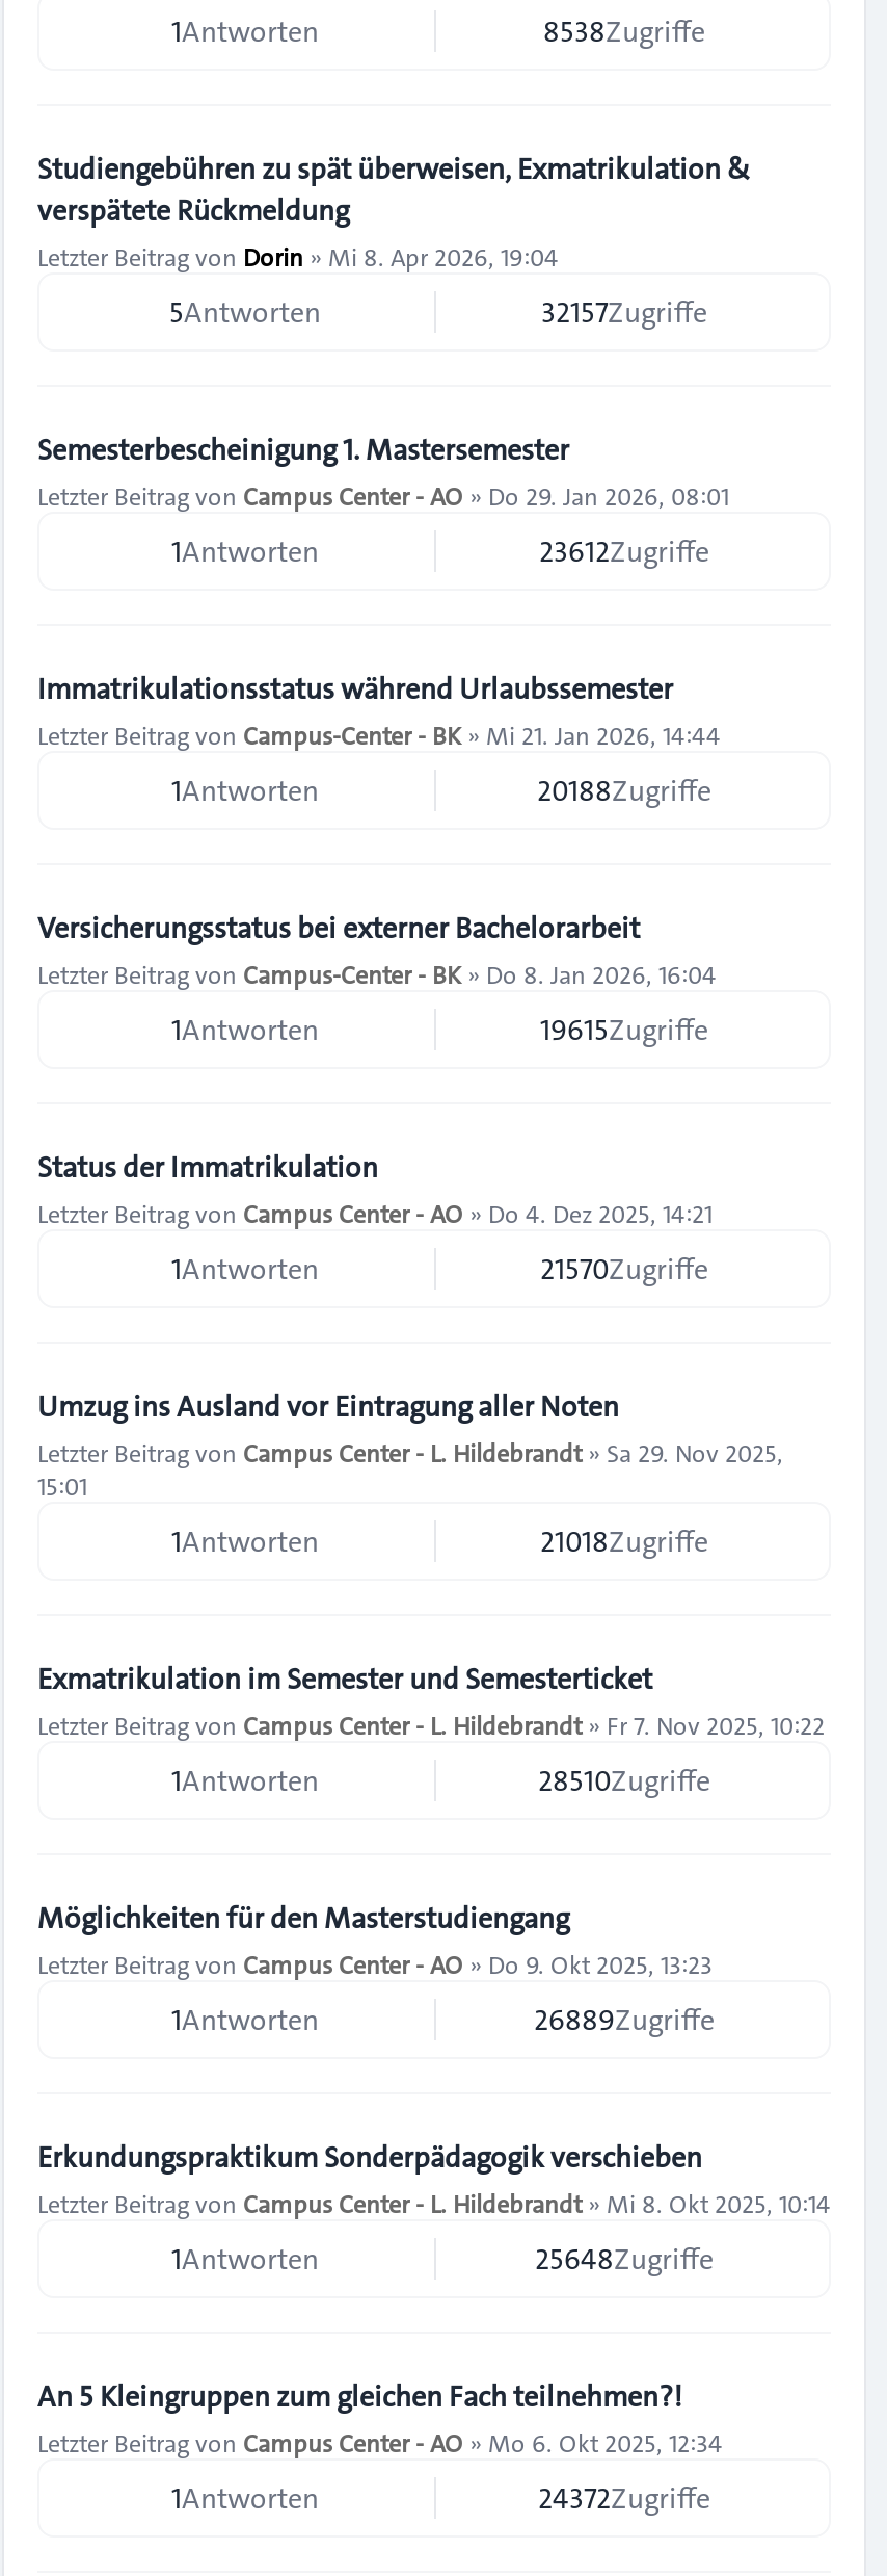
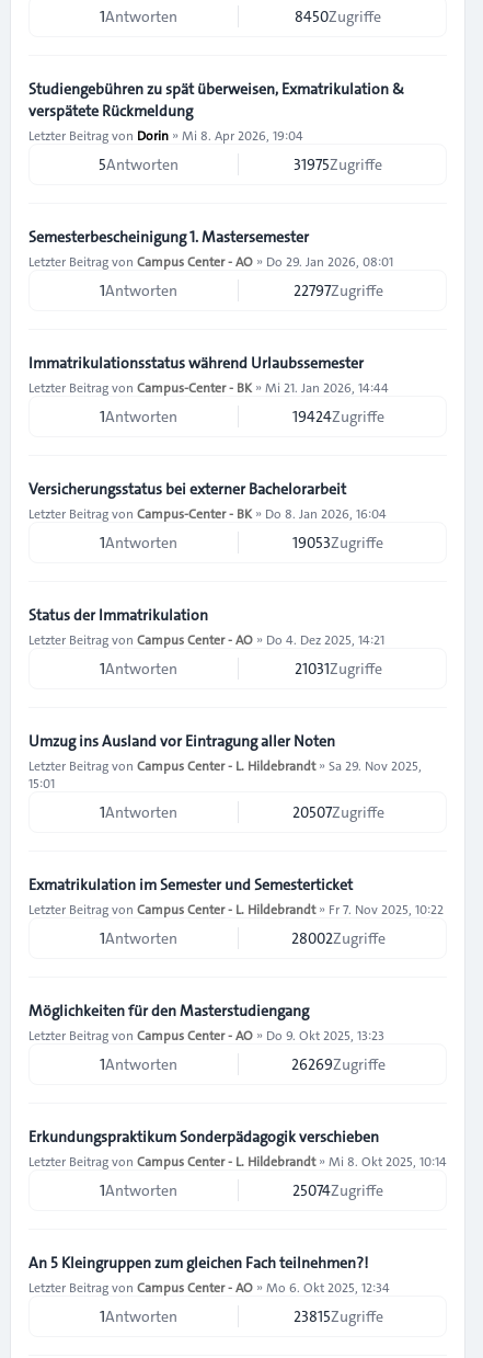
[543,10,705,52] 8538Zugriffe -> [295,5,381,27] 8450Zugriffe
[541,291,707,333] 32157Zugriffe -> [294,153,382,175] 31975Zugriffe
[539,530,709,572] 23612Zugriffe -> [293,279,383,301] 22797Zugriffe
[537,770,711,811] 20188Zugriffe -> [292,406,384,427] 19424Zugriffe
[540,1009,708,1050] 19615Zugriffe -> [292,532,383,554] 19053Zugriffe
[540,1248,708,1290] 21570Zugriffe -> [294,658,382,680] 21031Zugriffe
[540,1520,708,1562] 21018Zugriffe -> [292,801,384,823] 20507Zugriffe
[538,1760,710,1801] 28510Zugriffe -> [291,927,385,949] 28002Zugriffe
[534,1999,715,2040] 26889Zugriffe -> [291,1053,385,1075] 26269Zugriffe
[535,2238,714,2280] 25648Zugriffe -> [292,1179,383,1201] 25074Zugriffe
[538,2477,710,2519] 24372Zugriffe -> [293,1305,383,1327] 23815Zugriffe

